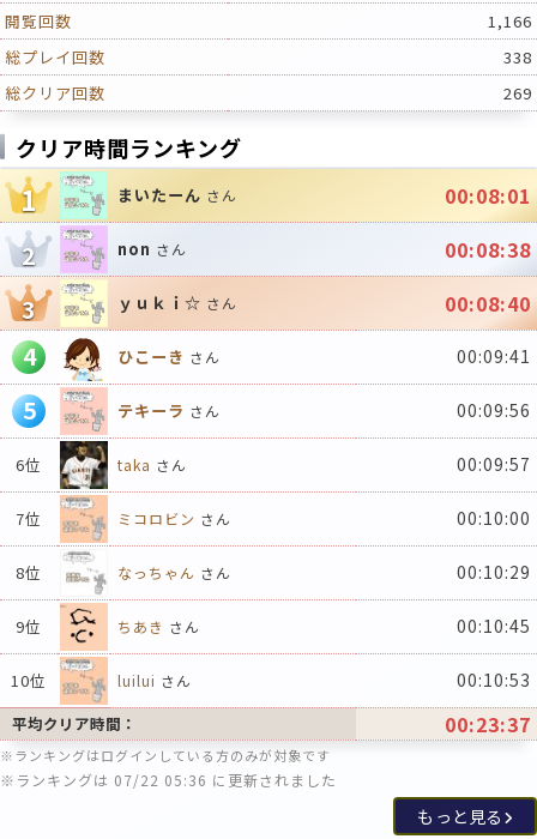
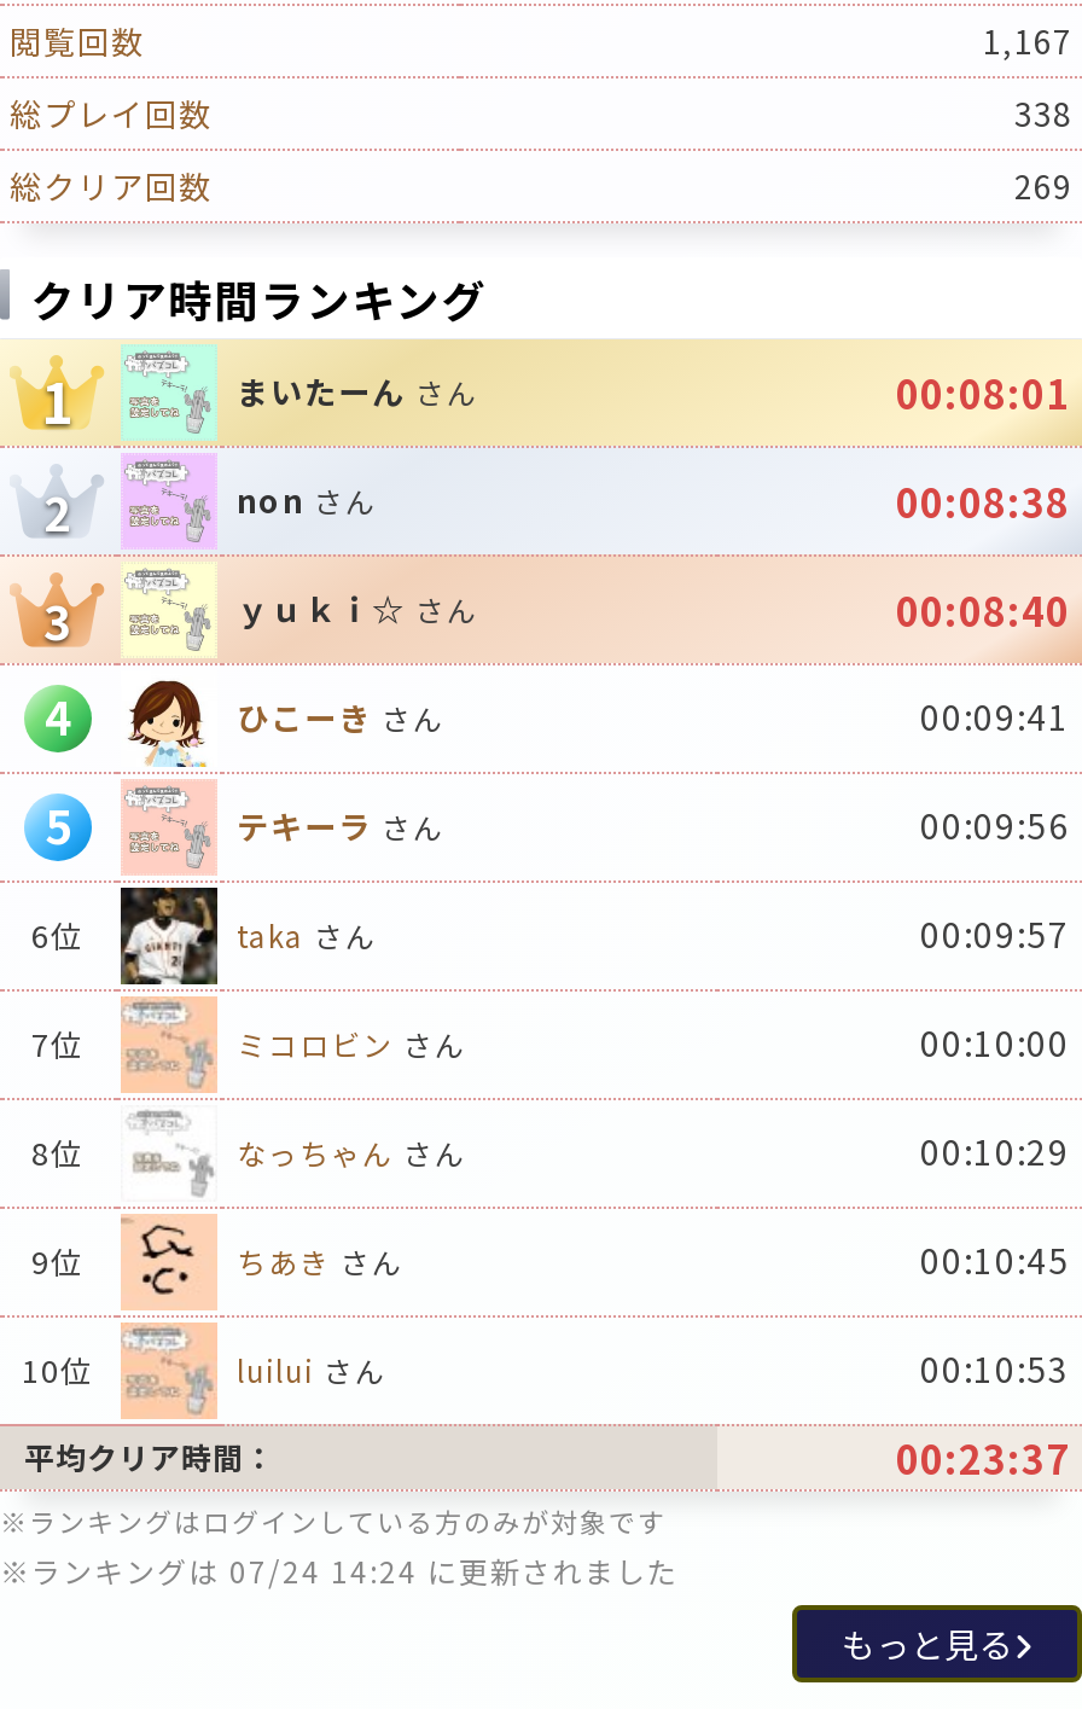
[488,10,532,32] 1,166 -> [983,18,1072,64] 1,167
[0,770,337,790] ※ランキングは 07/22 05:36 に更新されました -> [0,1551,678,1592] ※ランキングは 07/24 14:24 に更新されました

